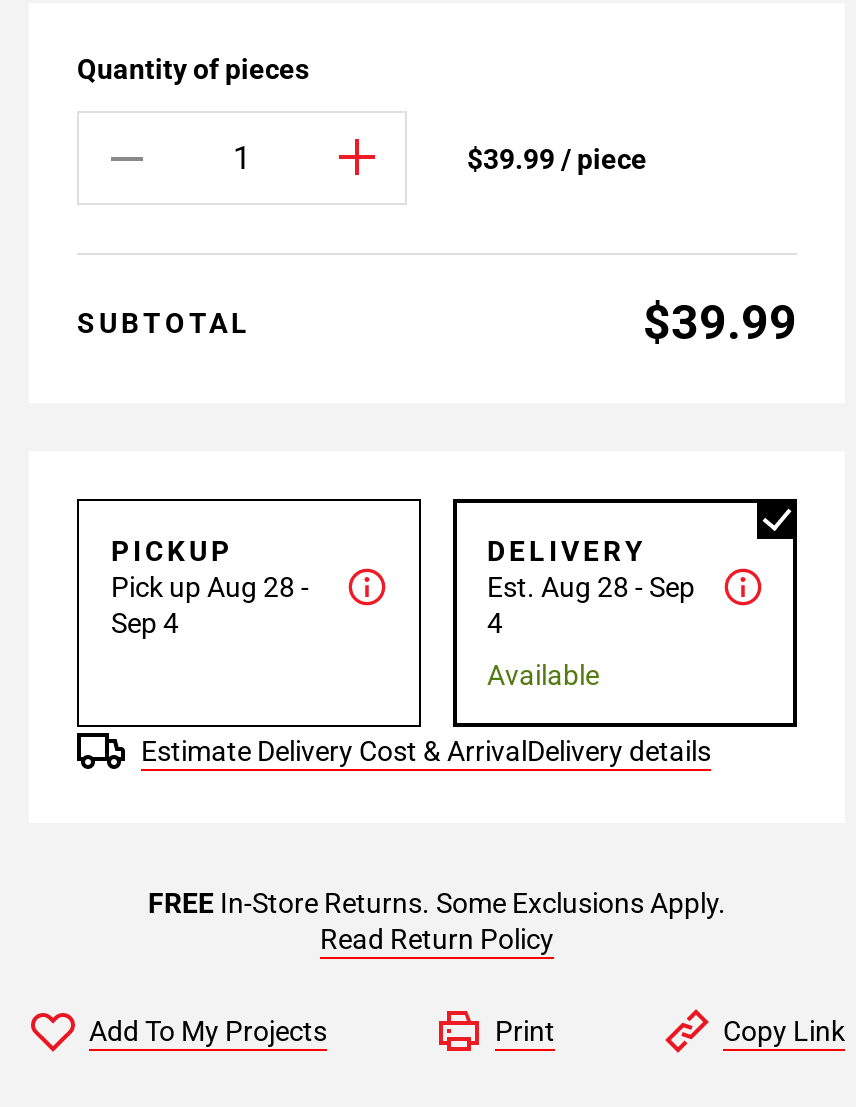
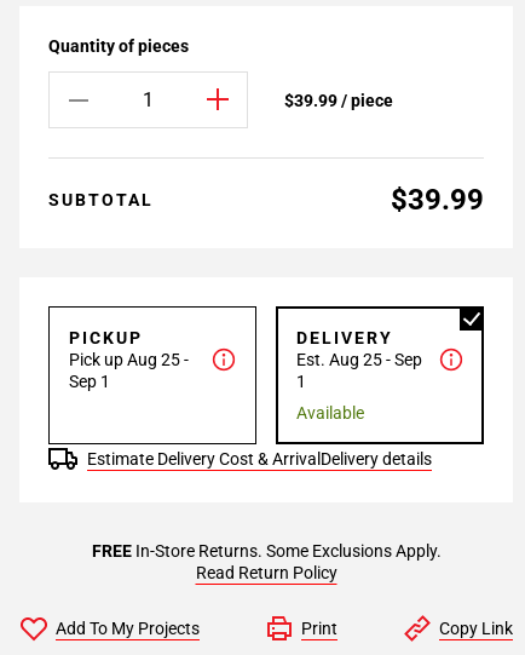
[111,571,309,603] Pick up Aug 28 - -> [69,350,189,369] Pick up Aug 25 -
[487,571,695,603] Est. Aug 28 - Sep -> [296,350,422,369] Est. Aug 25 - Sep
[111,607,179,639] Sep 4 -> [69,372,110,391] Sep 1
[487,607,503,639] 4 -> [296,372,306,391] 1

